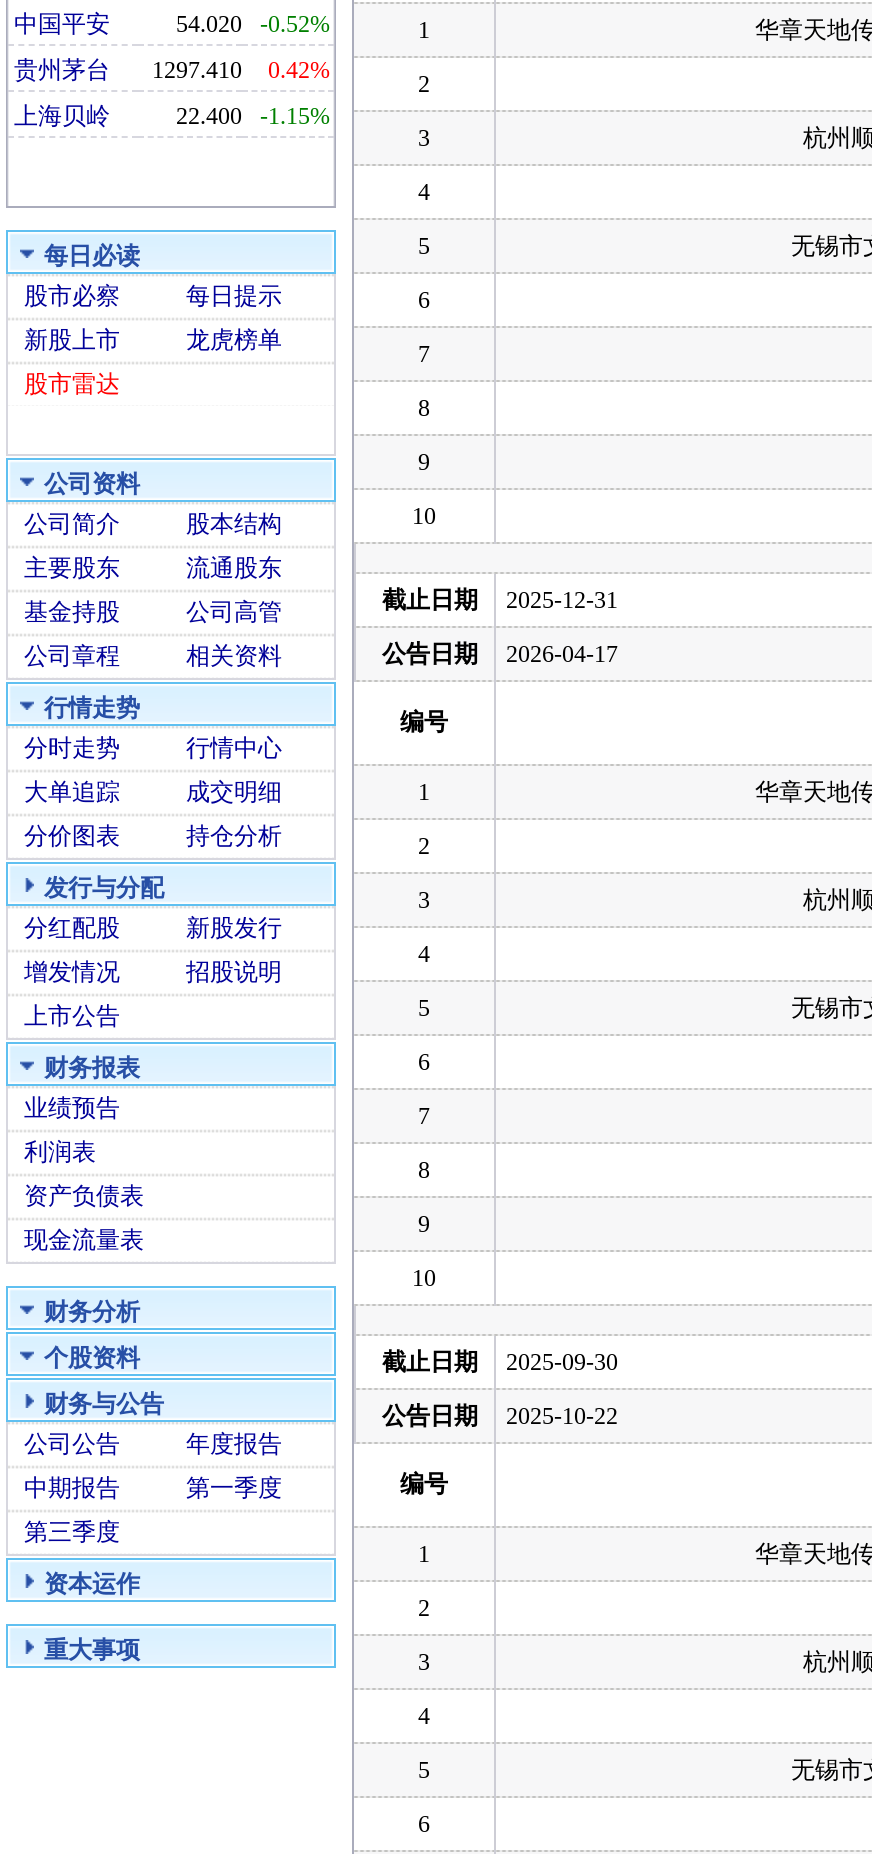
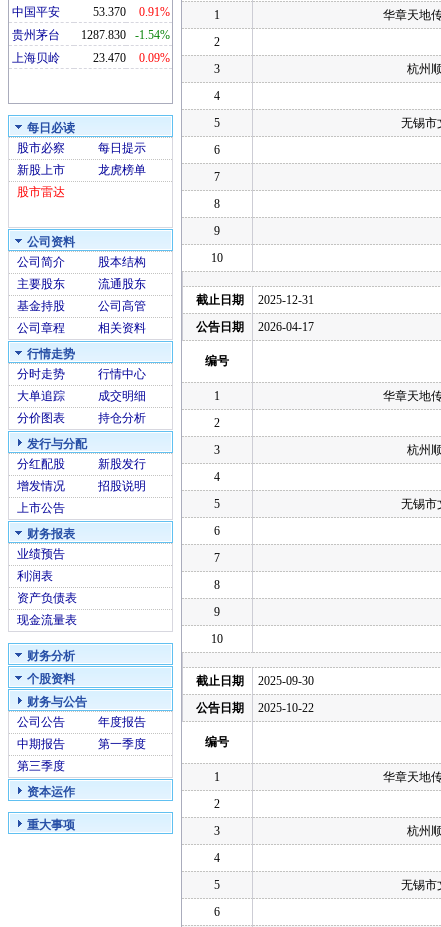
[176,10,242,38] 54.020 -> [93,5,126,19] 53.370
[260,10,330,38] -0.52% -> [139,5,170,19] 0.91%
[152,56,242,84] 1297.410 -> [81,28,126,42] 1287.830
[268,56,330,84] 0.42% -> [135,28,170,42] -1.54%
[176,102,242,130] 22.400 -> [93,51,126,65] 23.470
[260,102,330,130] -1.15% -> [139,51,170,65] 0.09%

